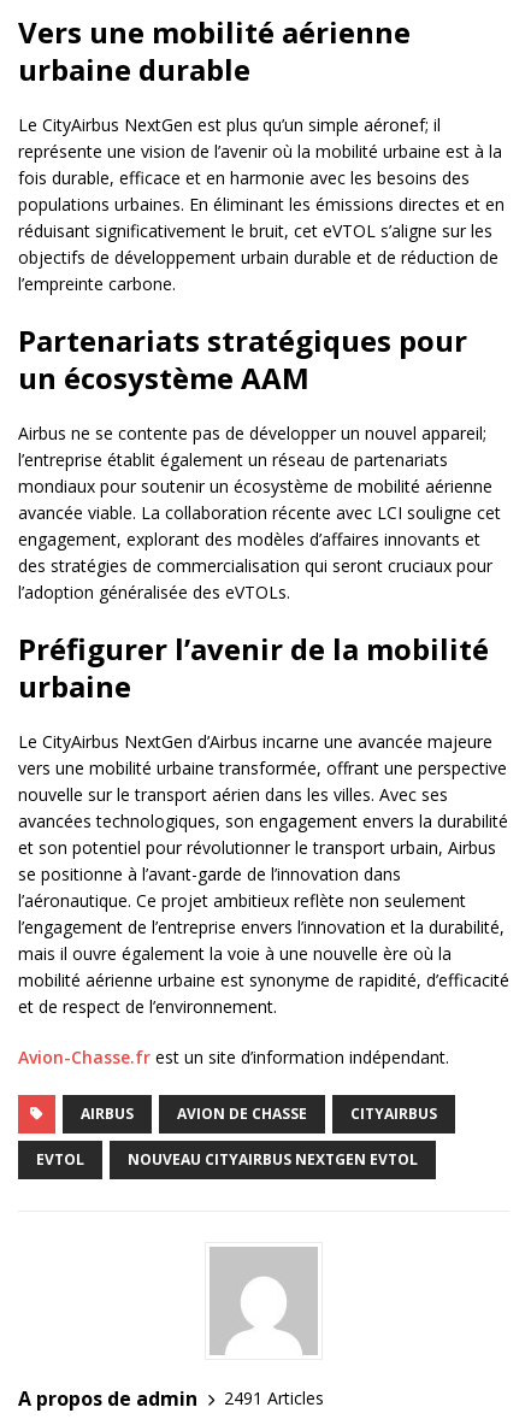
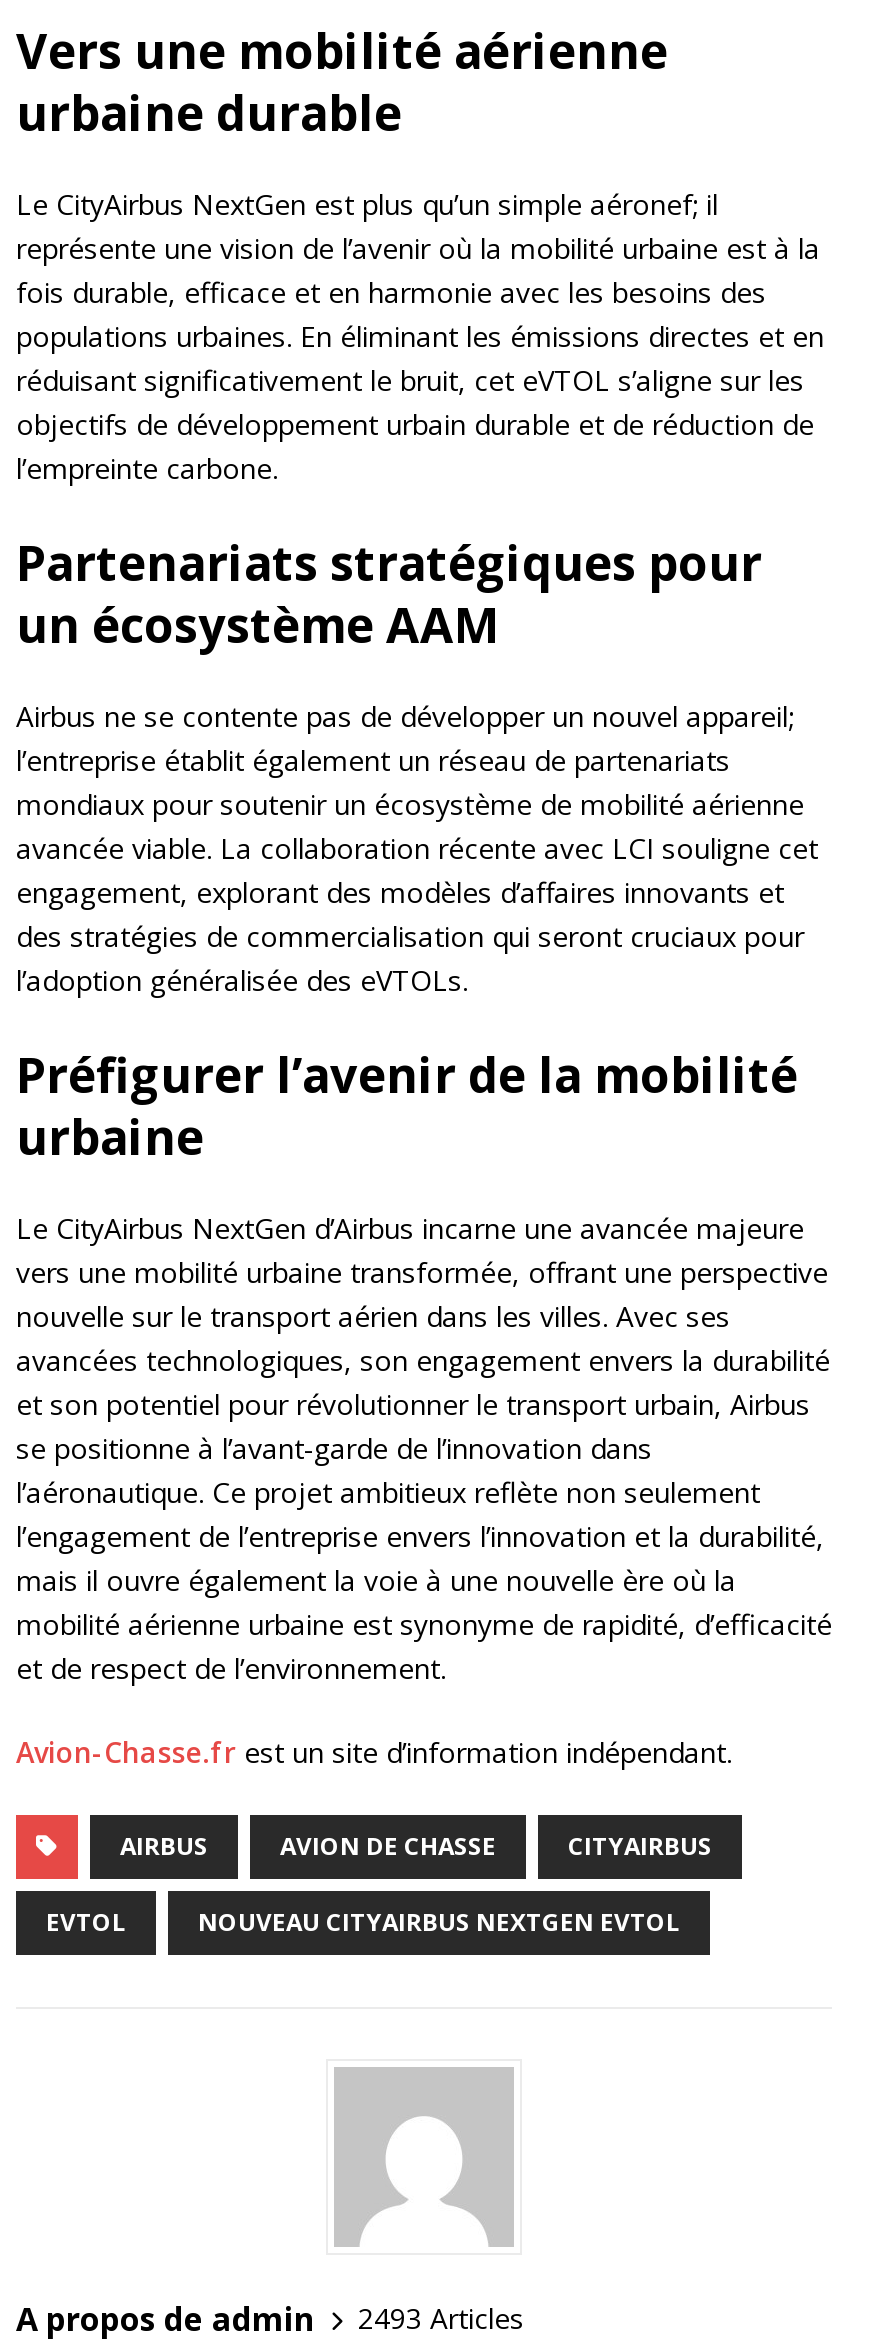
[18,1385,324,1411] A propos de admin 2491 Articles -> [16,2296,524,2340] A propos de admin 2493 Articles

